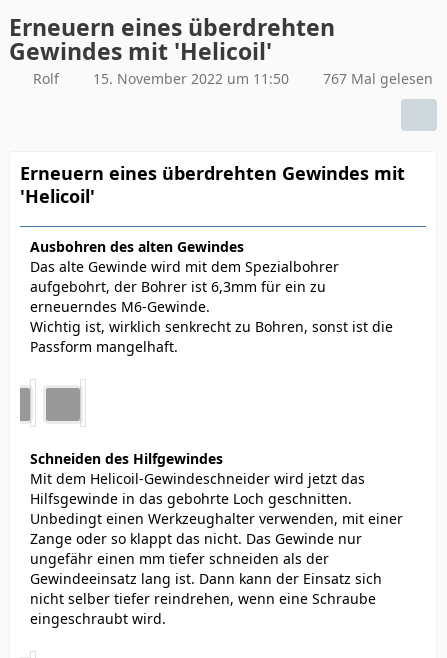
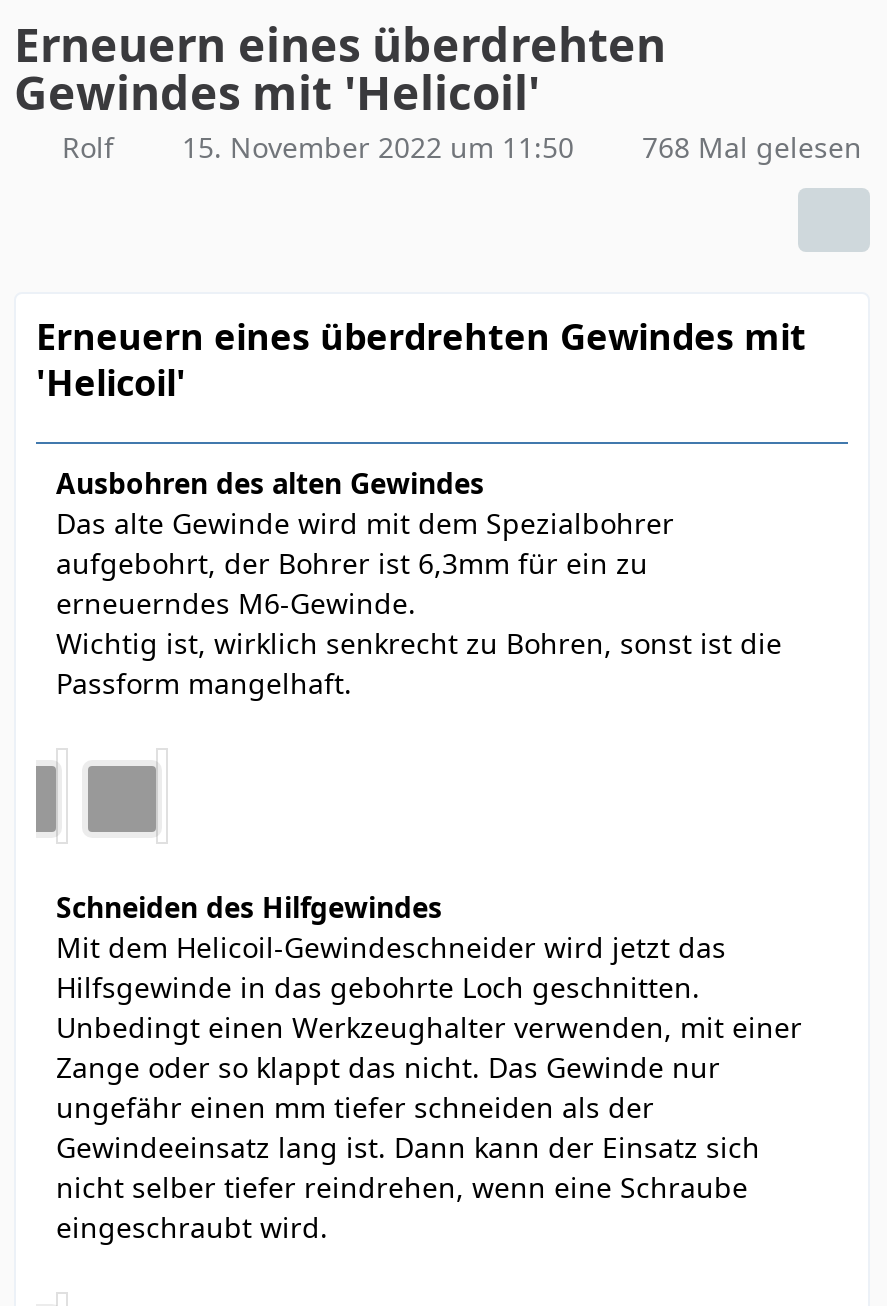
[33,69,433,88] Rolf 15. November 2022 um 11:50 767 Mal gelesen -> [62,128,862,166] Rolf 15. November 2022 um 11:50 768 Mal gelesen

